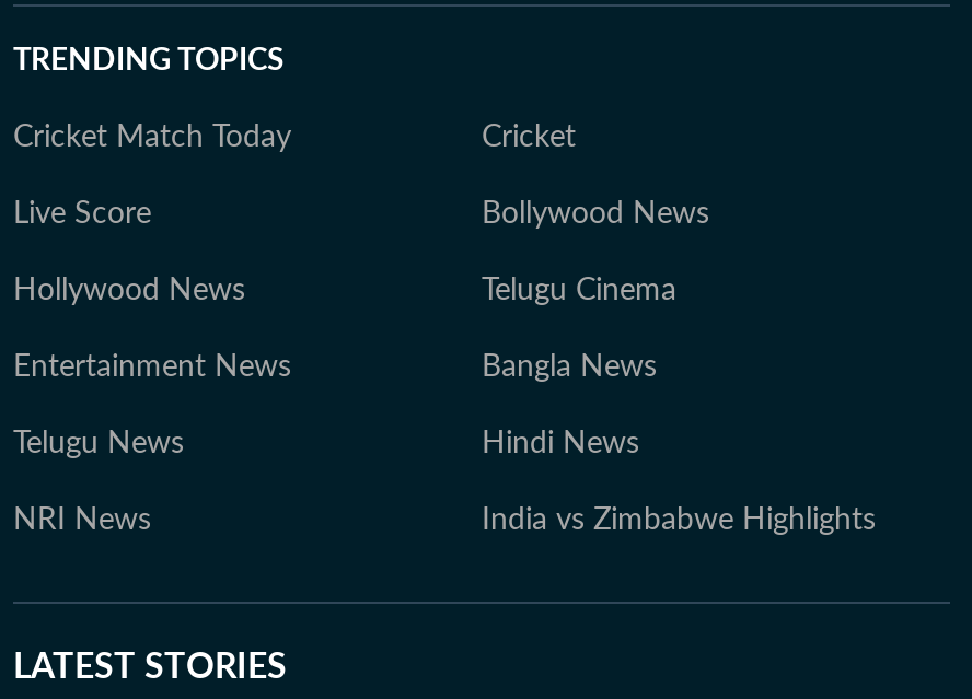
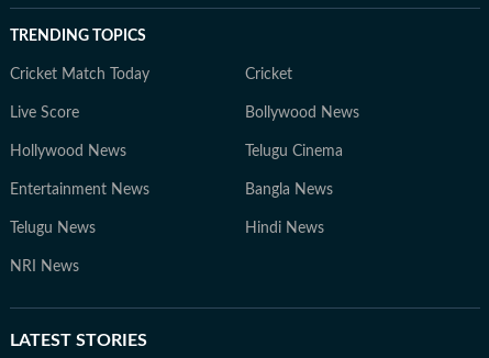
[482,505,876,535] India vs Zimbabwe Highlights -> none

